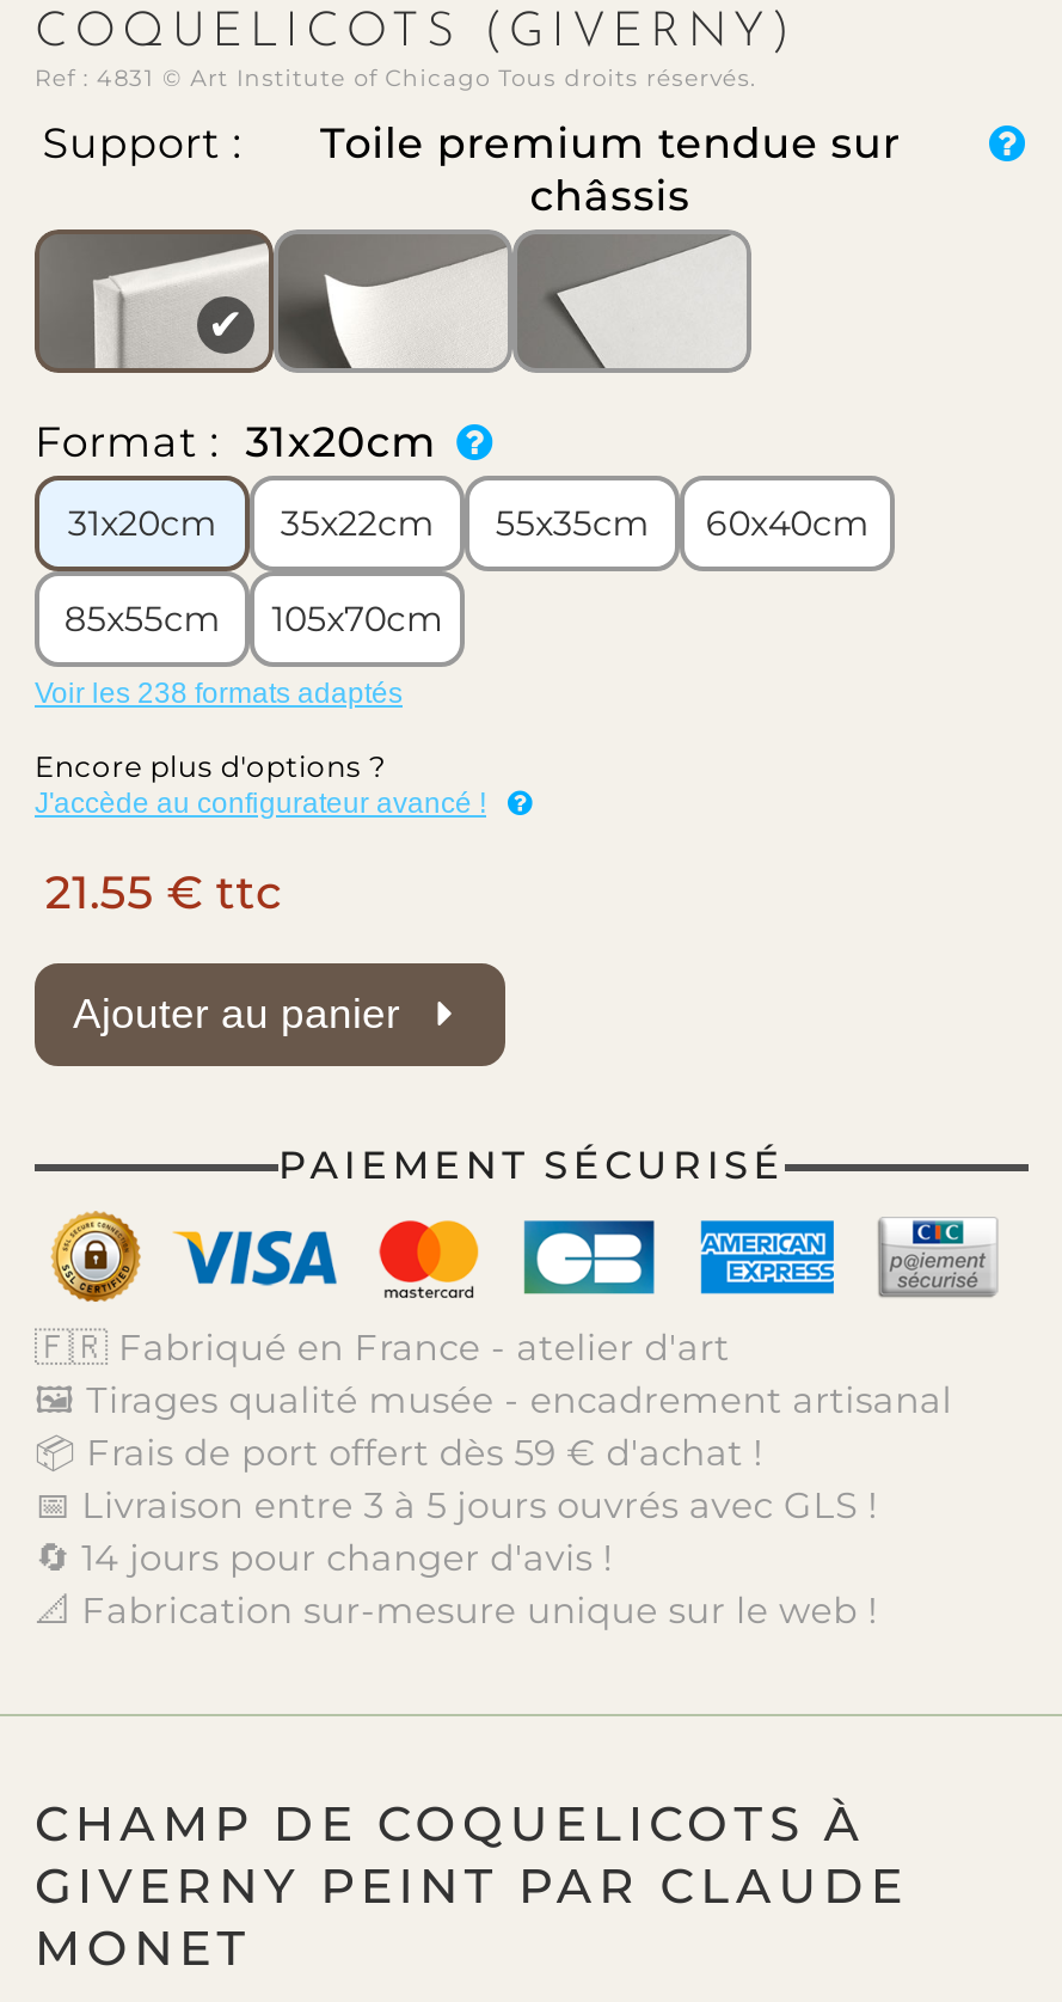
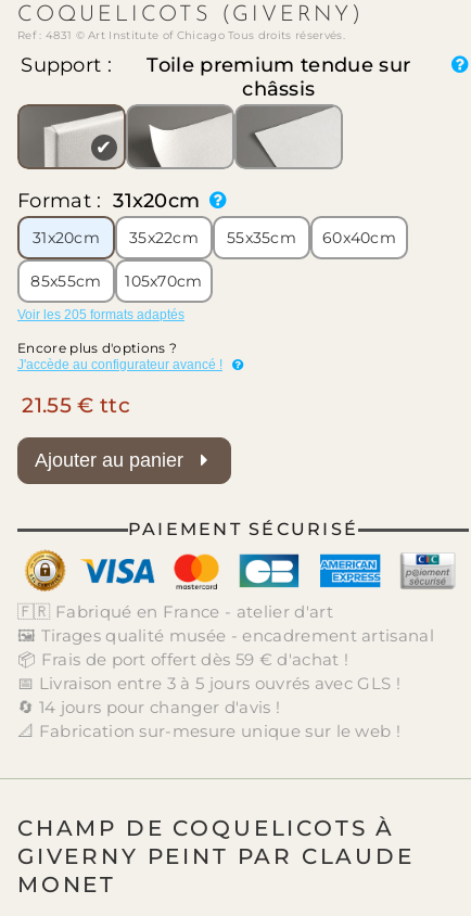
[35,676,403,709] Voir les 238 formats adaptés -> [17,307,184,322] Voir les 205 formats adaptés

